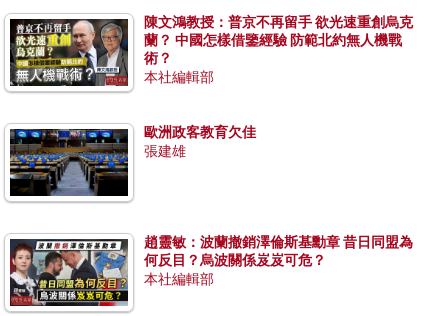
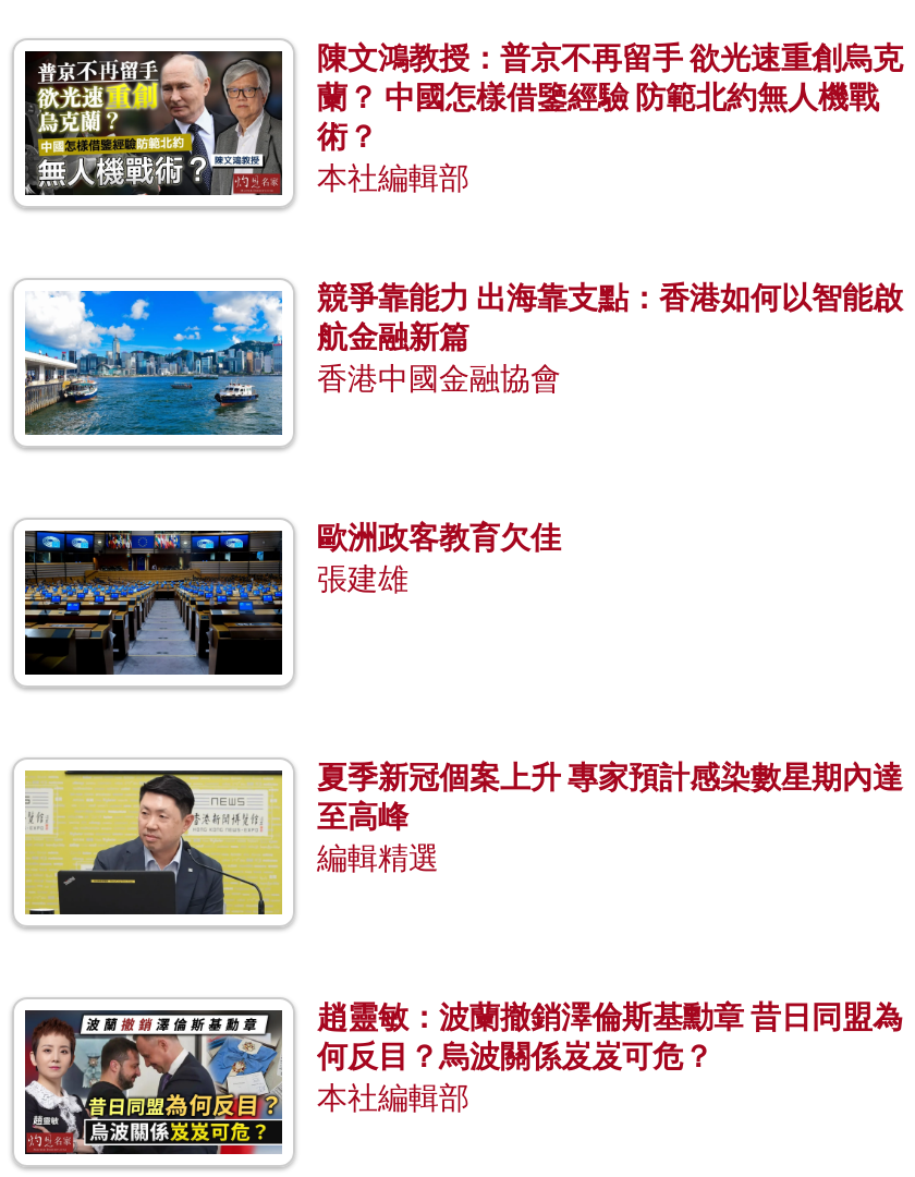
none -> [23,280,903,436] [image] | 競爭靠能力 出海靠支點：香港如何以智能啟 | 航金融新篇 | 香港中國金融協會
none -> [23,759,903,915] [image] | 夏季新冠個案上升 專家預計感染數星期內達 | 至高峰 | 編輯精選

